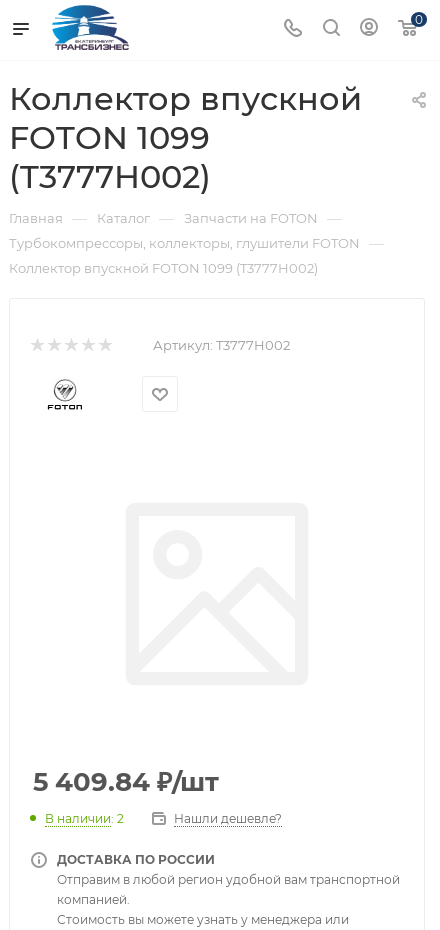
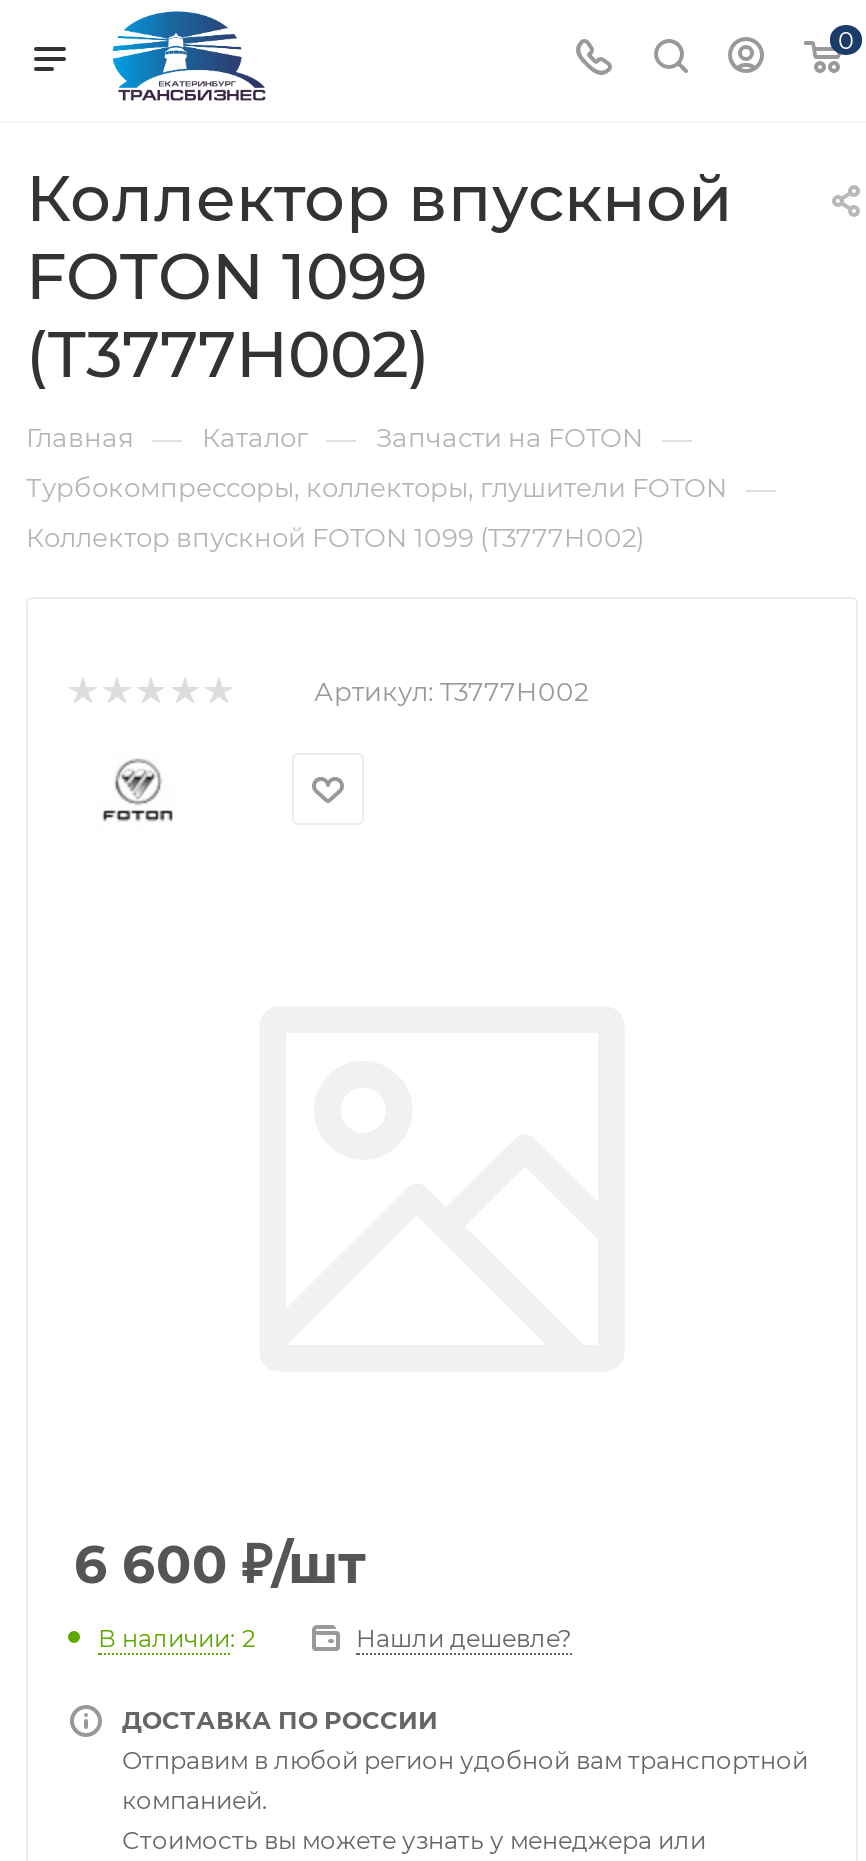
[33,766,219,798] 5 409.84 ₽/шт -> [74,1533,366,1597] 6 600 ₽/шт

